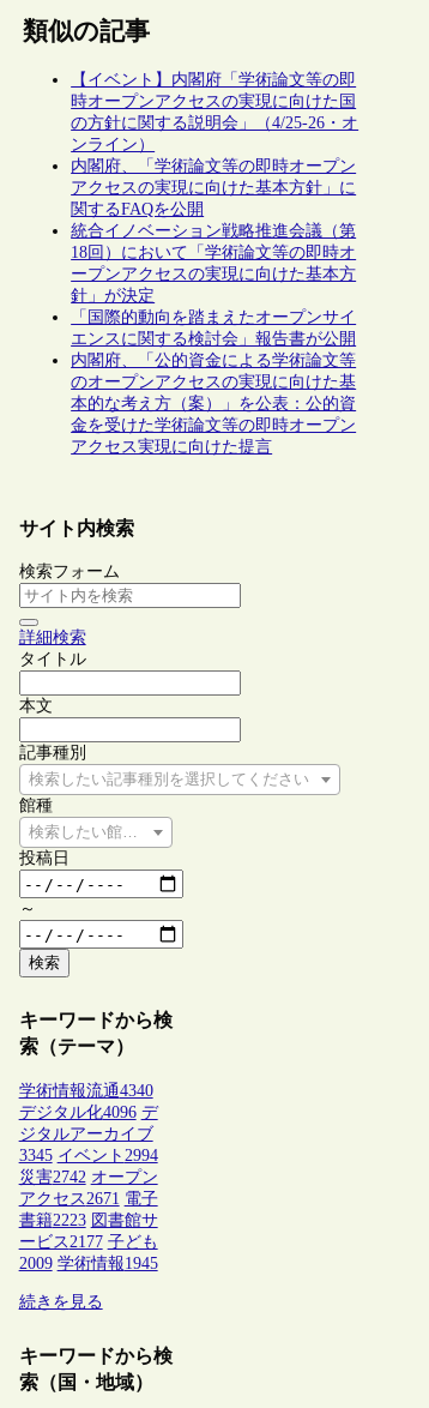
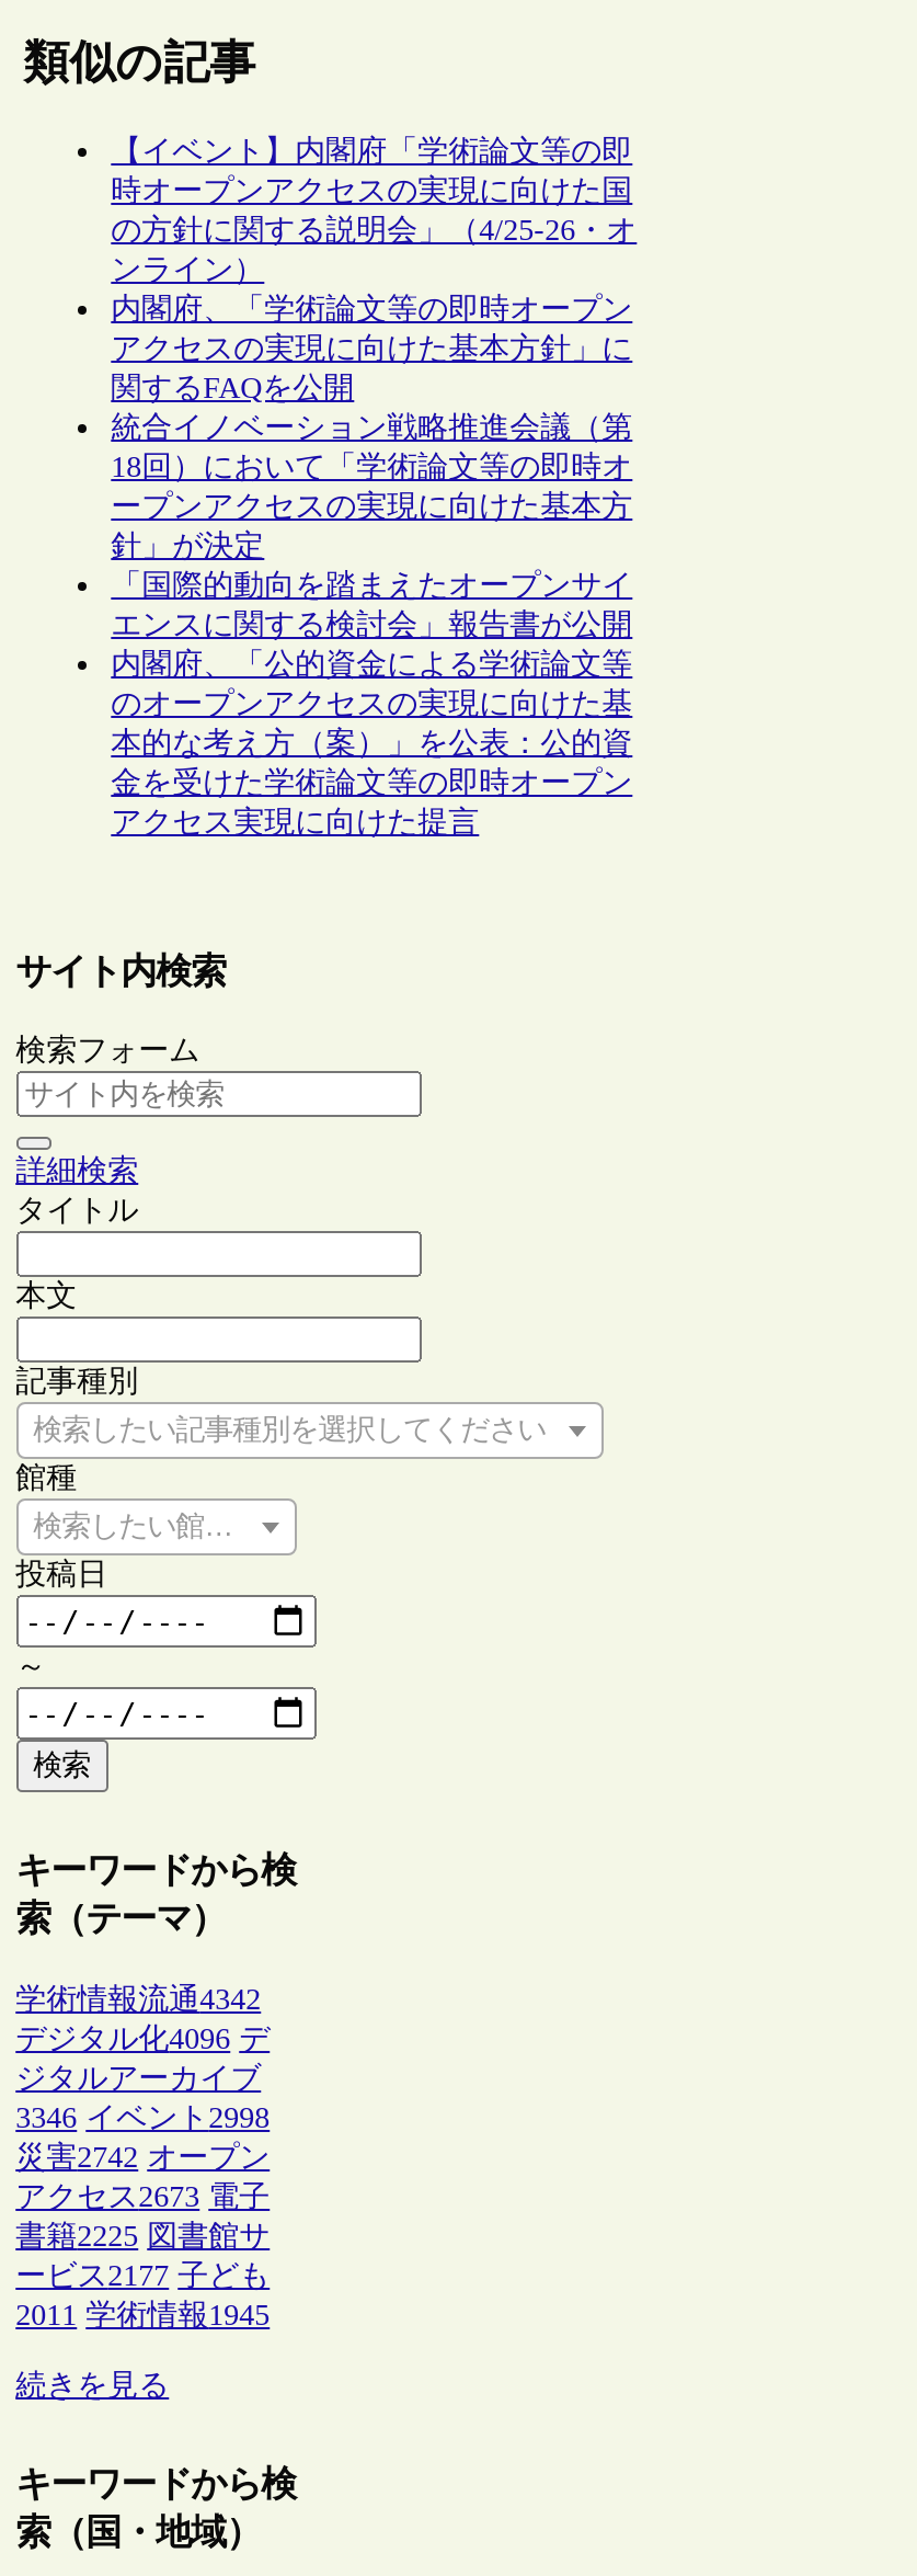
[19,1082,153,1100] 学術情報流通4340 -> [16,1983,261,2015] 学術情報流通4342
[19,1146,158,1164] 3345 イベント2994 -> [16,2101,270,2134] 3346 イベント2998
[19,1189,158,1207] アクセス2671 電子 -> [16,2180,270,2213] アクセス2673 電子
[19,1211,158,1229] 書籍2223 図書館サ -> [16,2219,270,2252] 書籍2225 図書館サ
[19,1254,158,1272] 2009 学術情報1945 -> [16,2298,270,2331] 2011 学術情報1945

